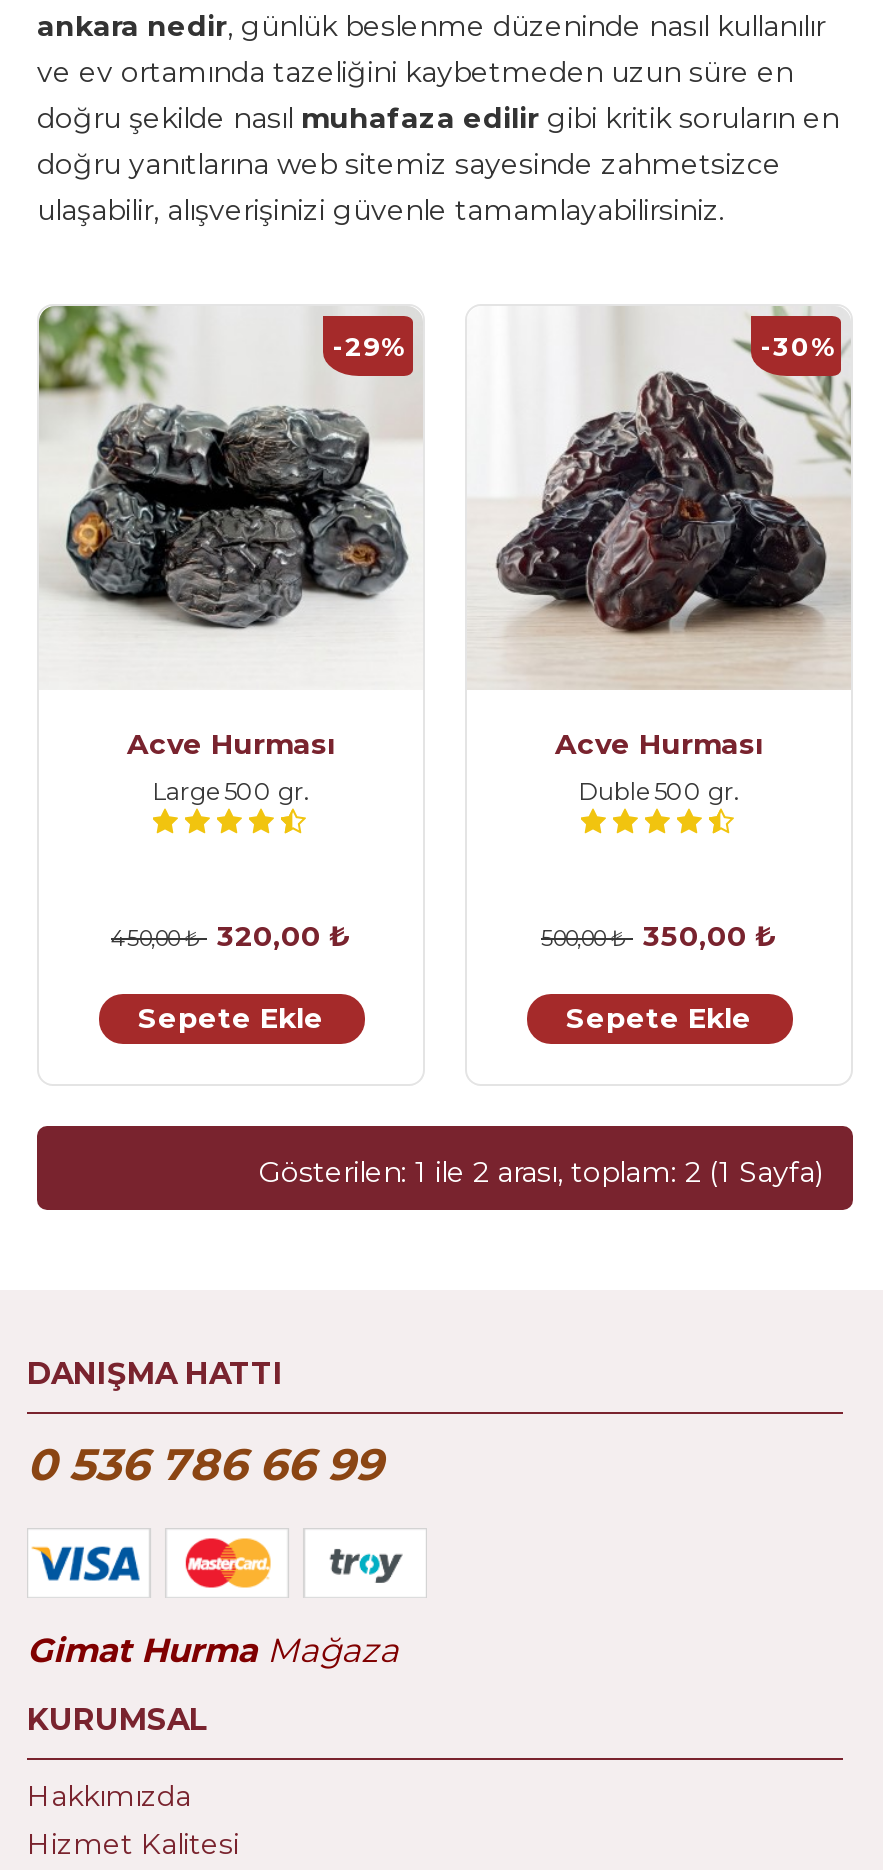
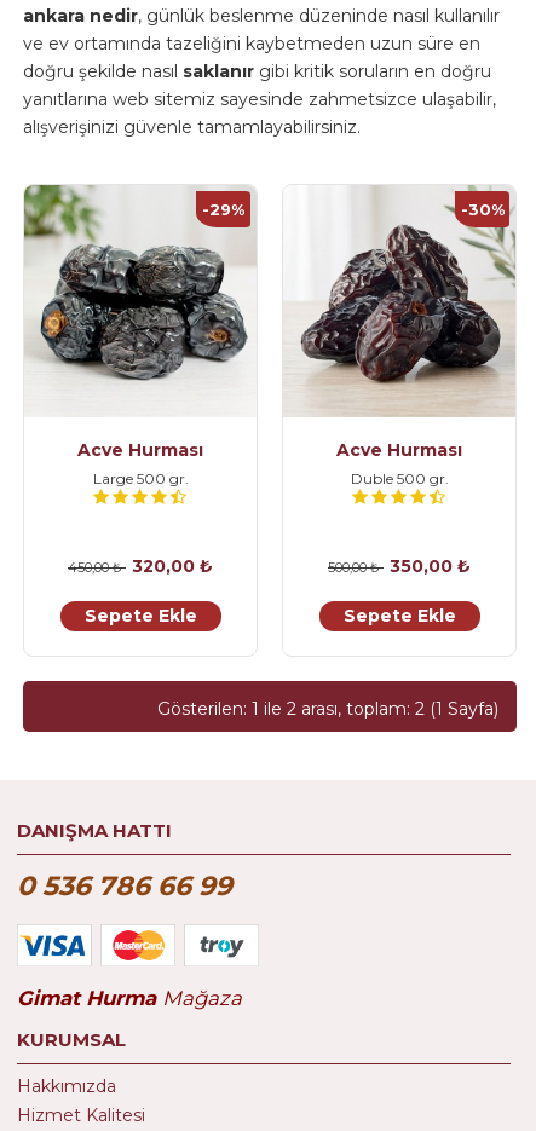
[37,100,839,228] doğru şekilde nasıl muhafaza edilir gibi kritik soruların en | doğru yanıtlarına web sitemiz sayesinde zahmetsizce | ulaşabilir, alışverişinizi güvenle tamamlayabilirsiniz. -> [23,60,496,138] doğru şekilde nasıl saklanır gibi kritik soruların en doğru | yanıtlarına web sitemiz sayesinde zahmetsizce ulaşabilir, | alışverişinizi güvenle tamamlayabilirsiniz.

